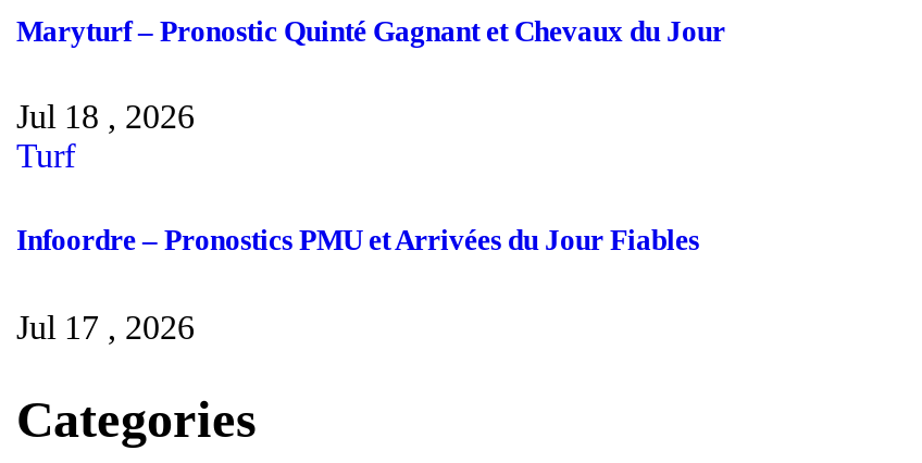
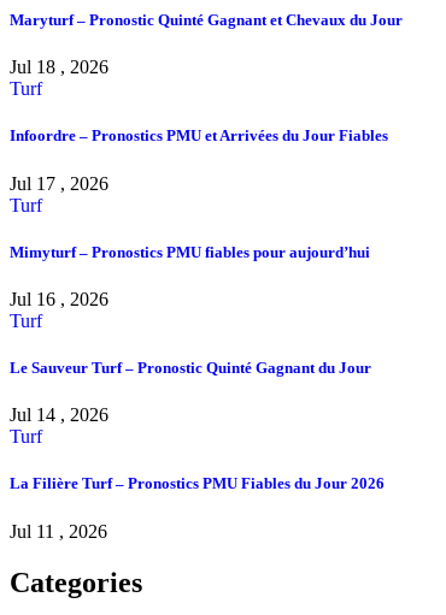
none -> [10,194,385,541] Turf | Mimyturf – Pronostics PMU fiables pour aujourd’hui | Jul 16 , 2026 | Turf | Le Sauveur Turf – Pronostic Quinté Gagnant du Jour | Jul 14 , 2026 | Turf | La Filière Turf – Pronostics PMU Fiables du Jour 2026 | Jul 11 , 2026

